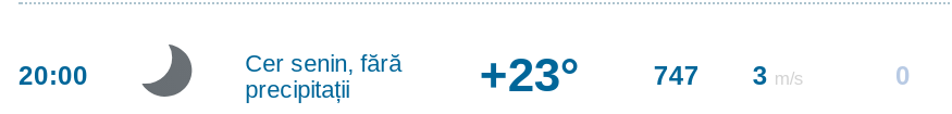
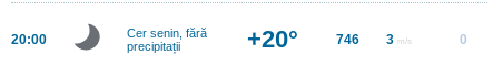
[479,47,579,101] +23° -> [247,25,298,52] +20°
[654,60,699,90] 747 -> [336,31,359,47] 746

